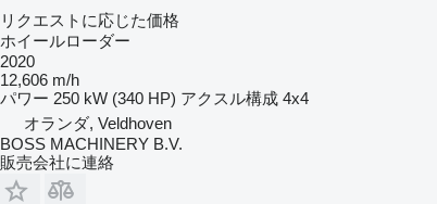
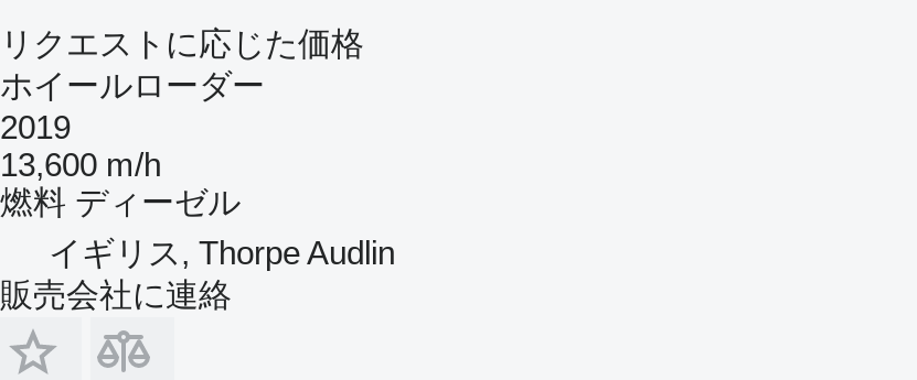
[0,52,309,153] 2020 | 12,606 m/h | パワー 250 kW (340 HP) アクスル構成 4x4 | オランダ, Veldhoven | BOSS MACHINERY B.V. -> [0,108,395,271] 2019 | 13,600 m/h | 燃料 ディーゼル | イギリス, Thorpe Audlin

